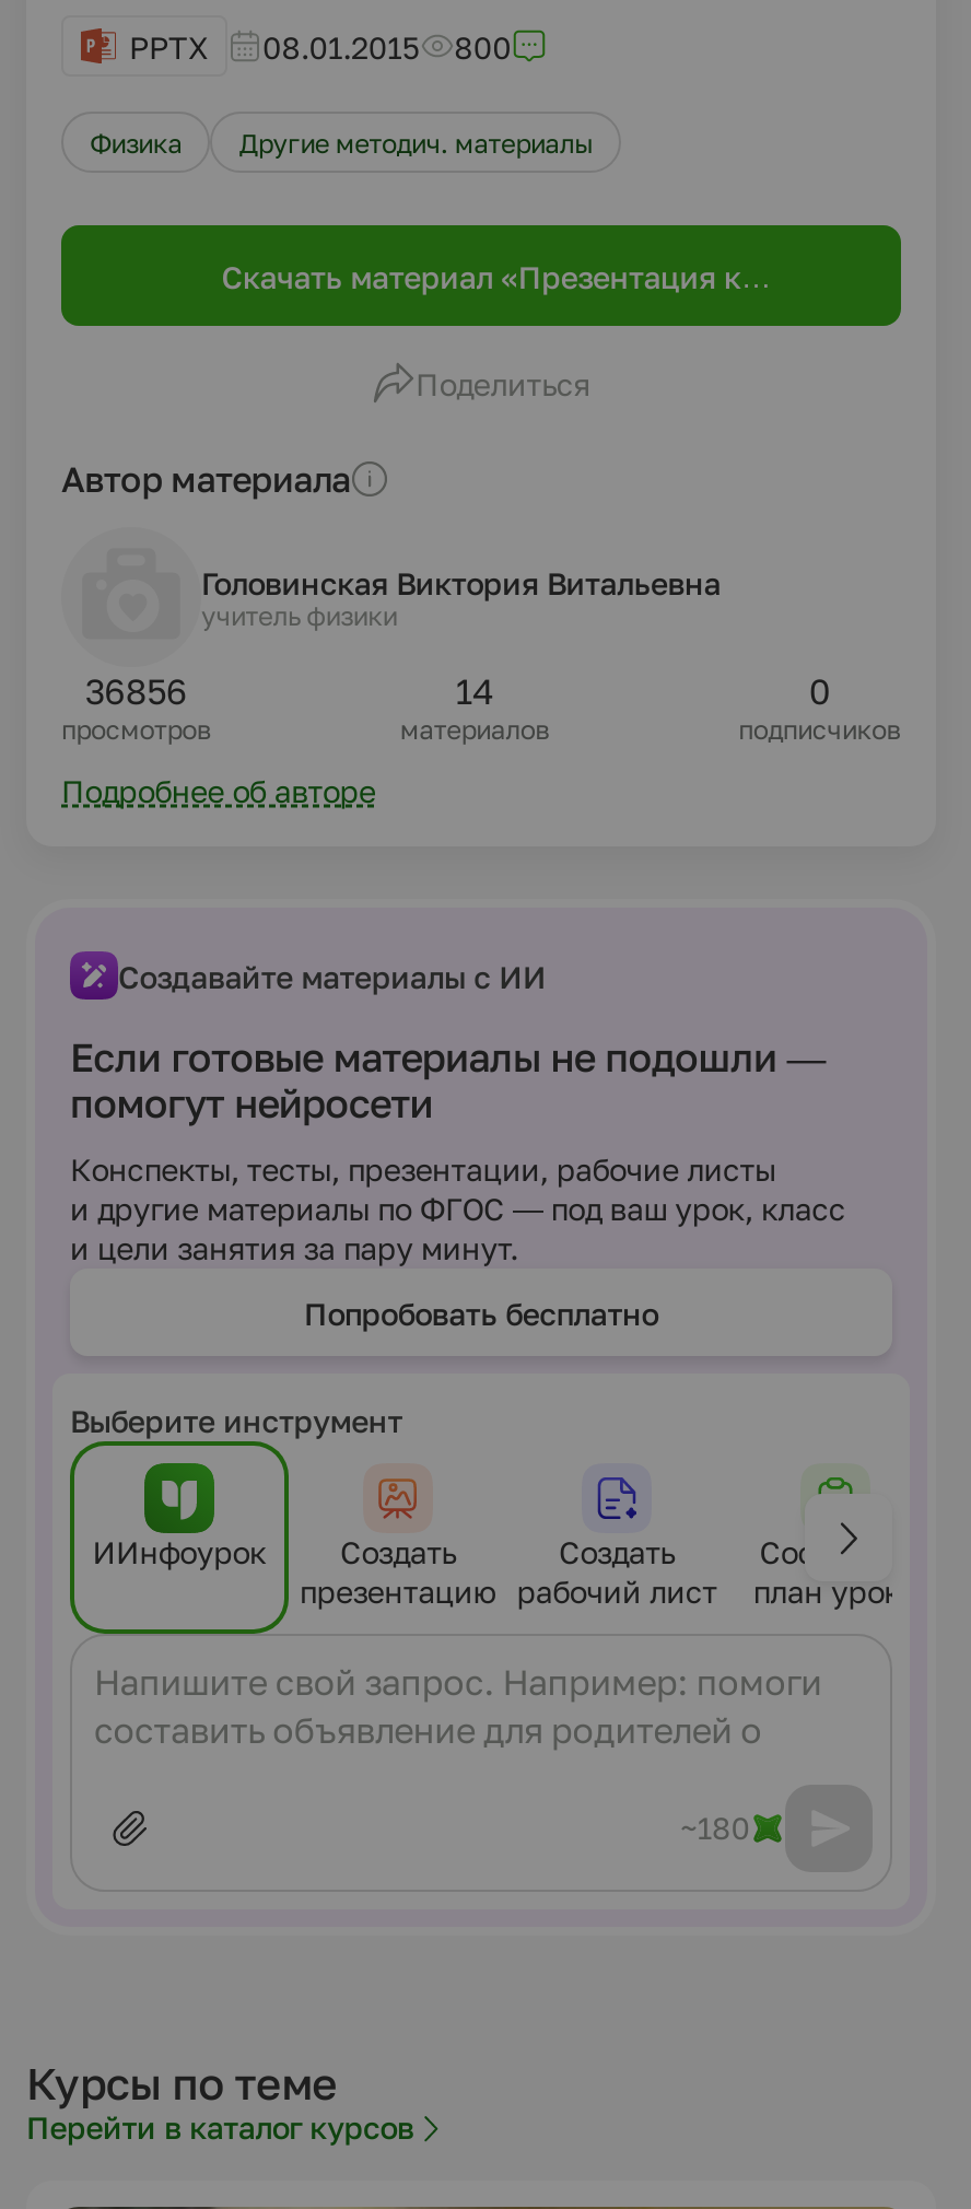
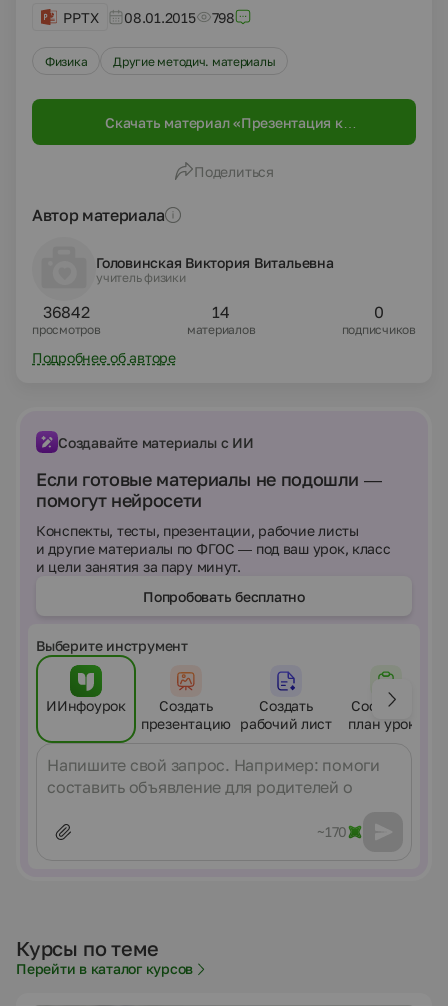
[129,27,512,65] PPTX 08.01.2015 800 -> [63,8,235,25] PPTX 08.01.2015 798
[85,669,187,713] 36856 -> [43,302,90,322] 36842
[680,1809,750,1846] ~180 -> [317,823,347,840] ~170

